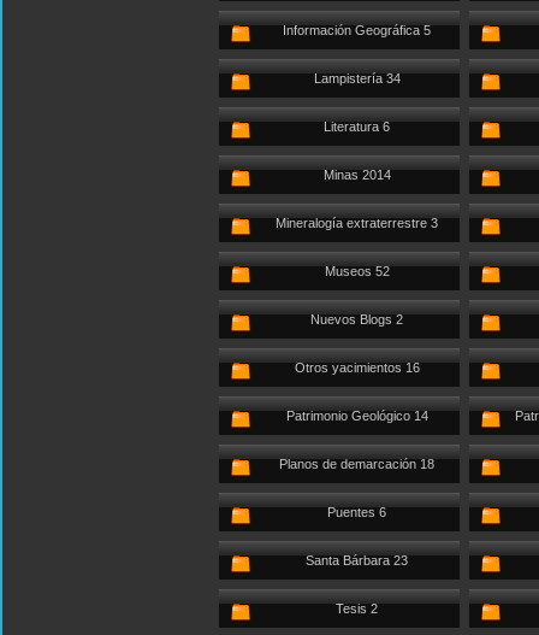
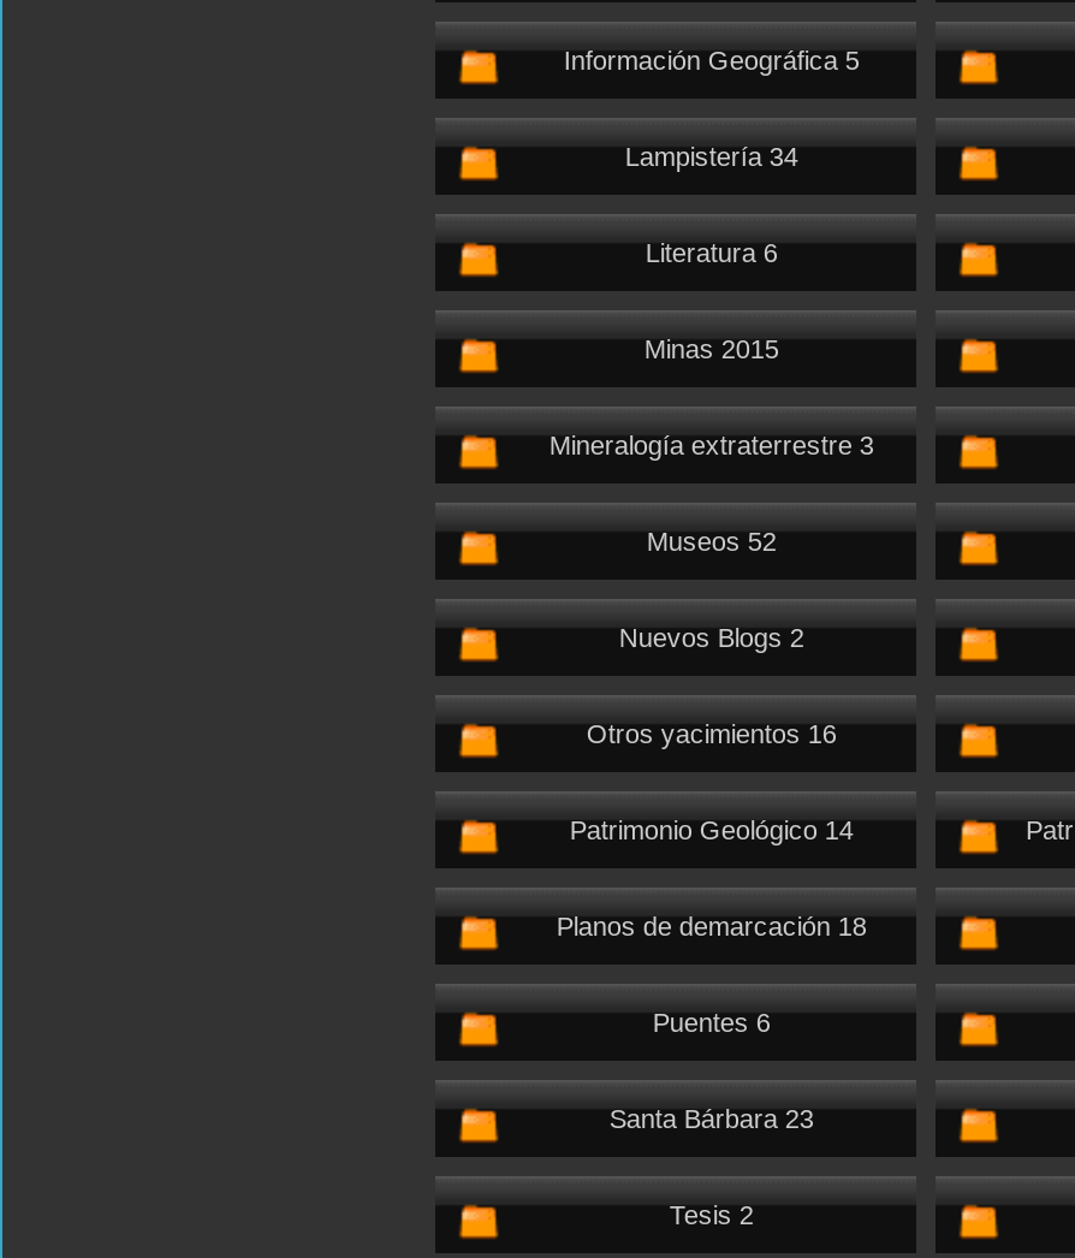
[323,167,391,181] Minas 2014 -> [644,333,779,362] Minas 2015

